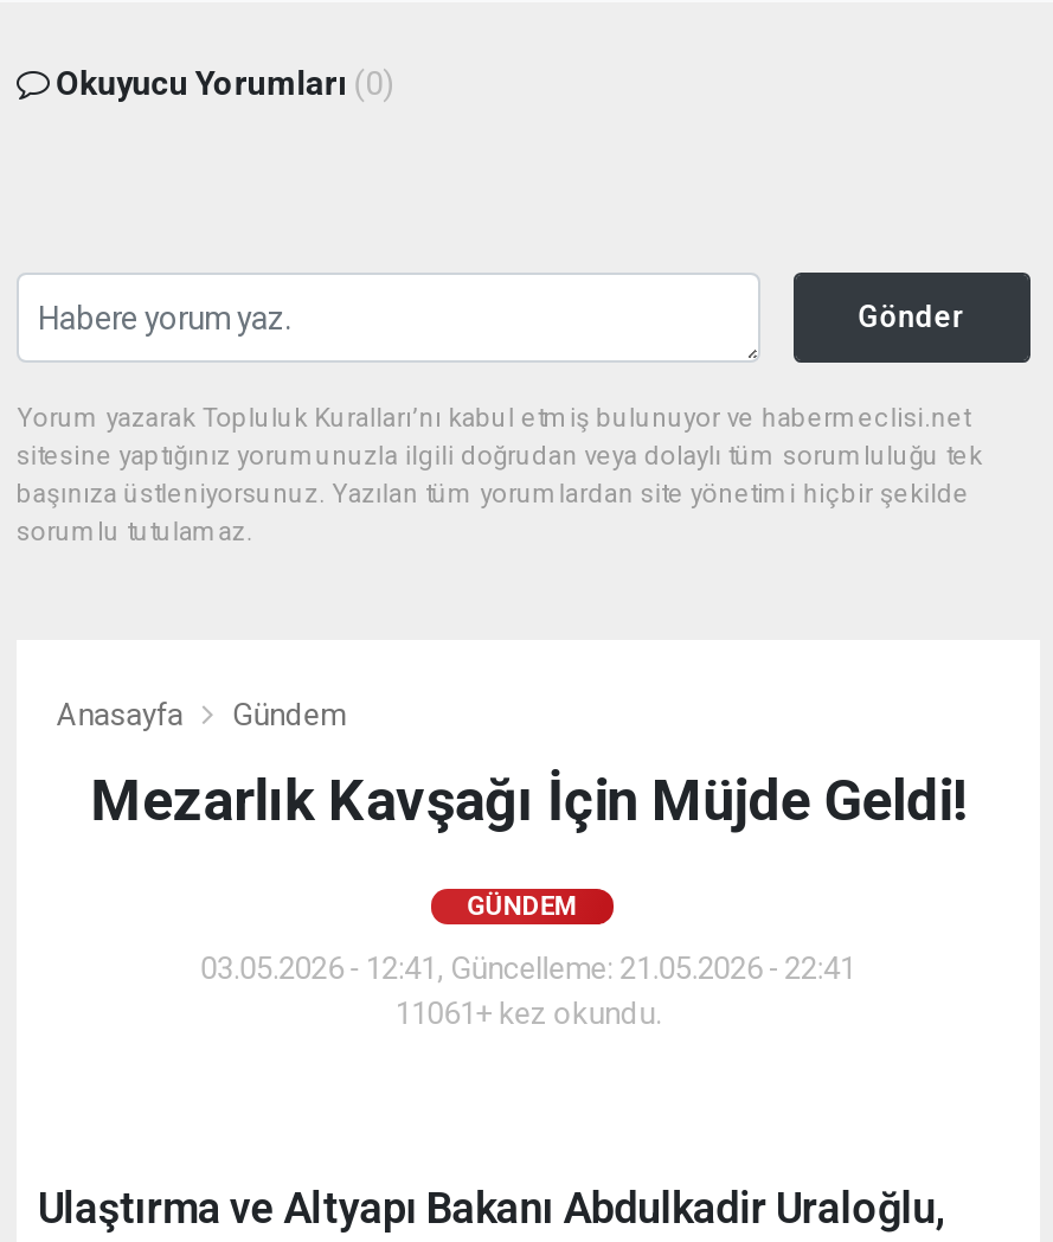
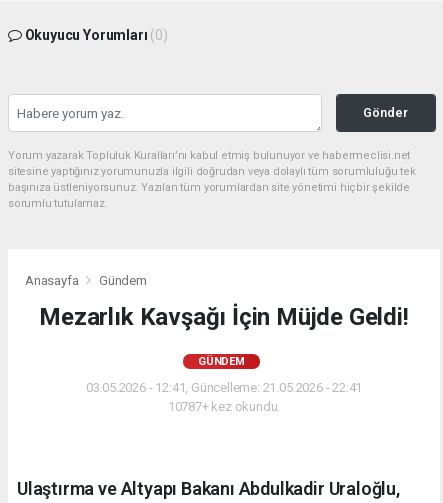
[395,995,662,1030] 11061+ kez okundu. -> [168,399,280,414] 10787+ kez okundu.

